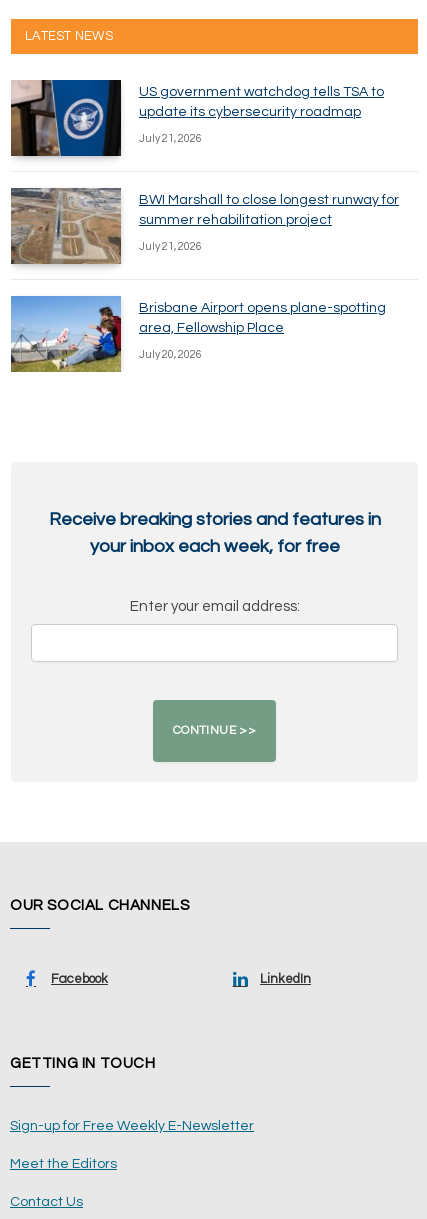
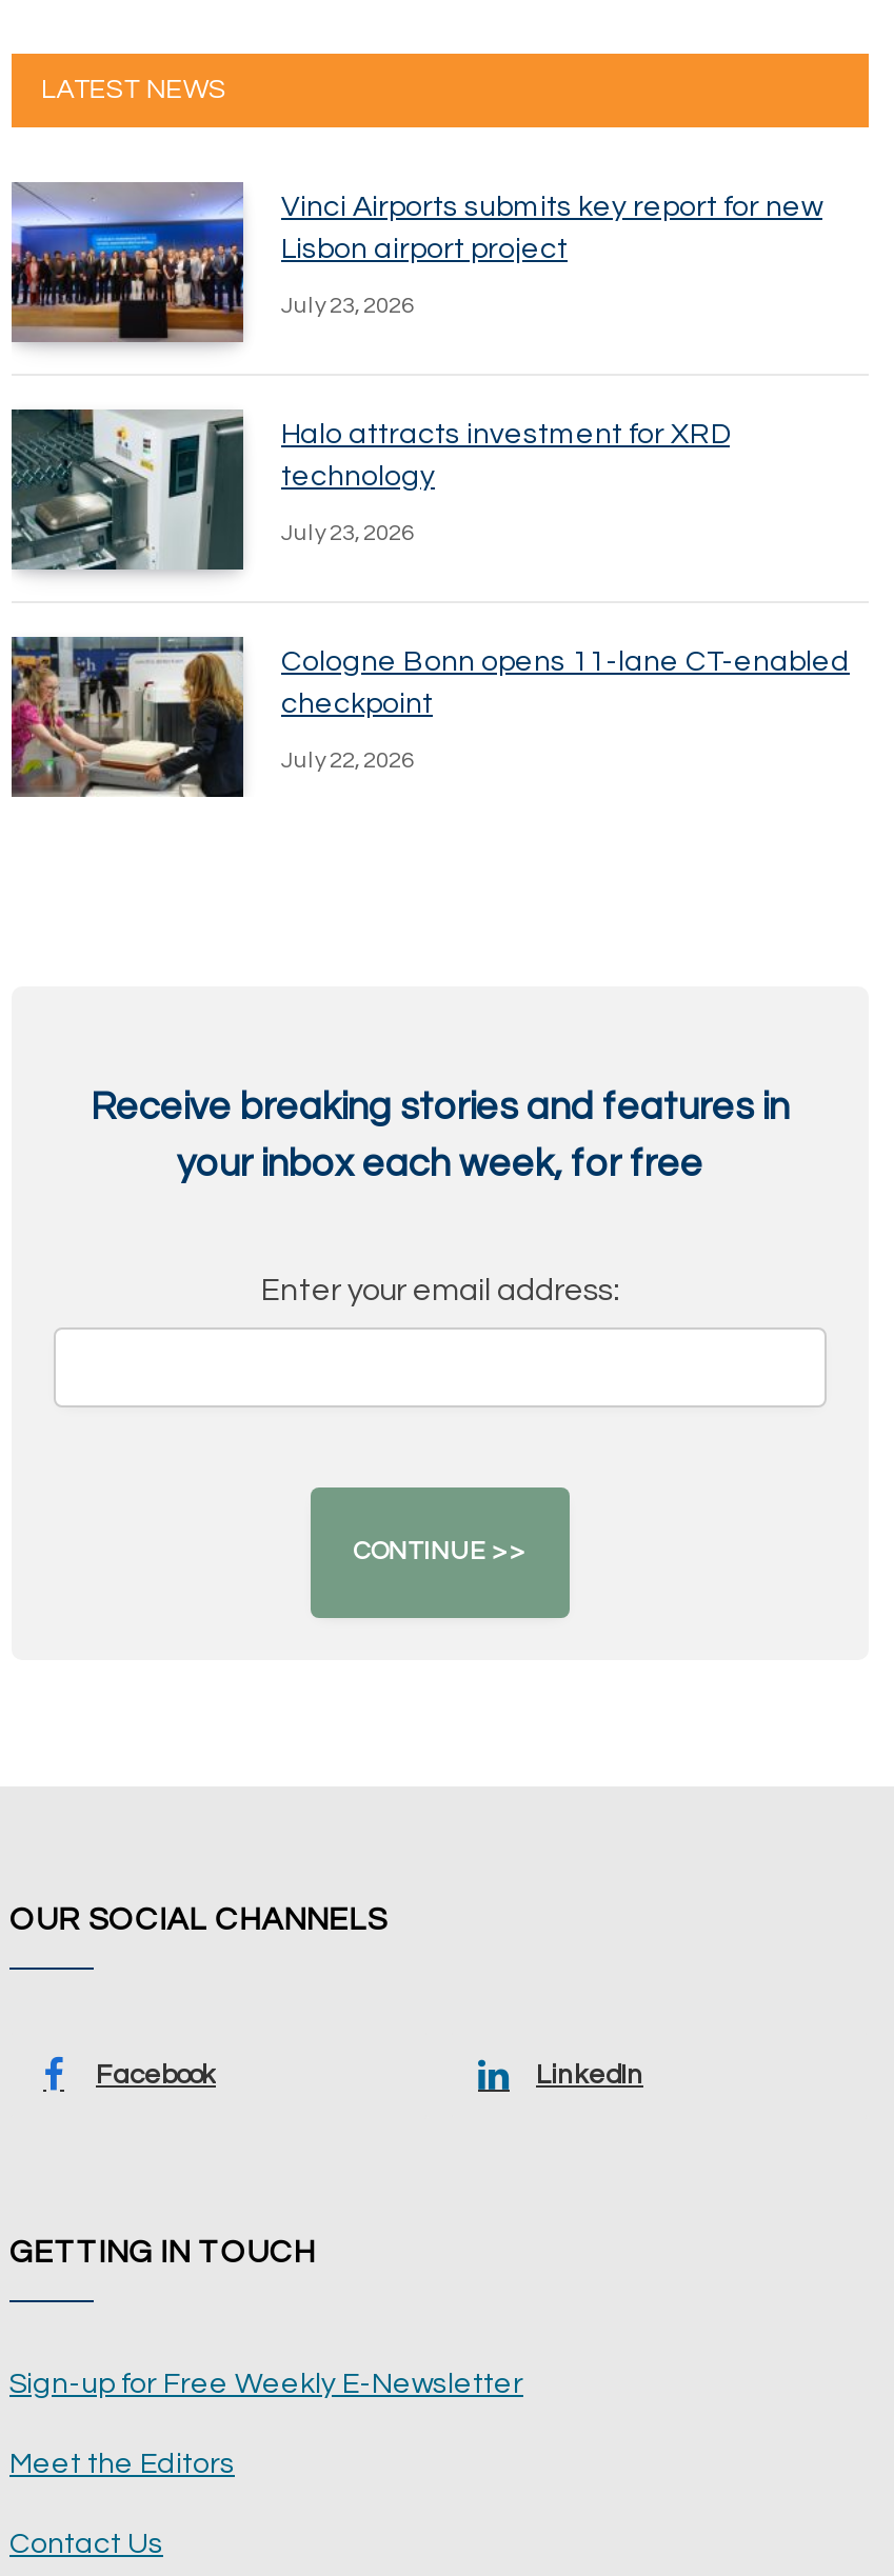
[10,79,384,157] [image] | US government watchdog tells TSA to | update its cybersecurity roadmap -> [9,182,822,344] [image] | Vinci Airports submits key report for new | Lisbon airport project
[139,133,202,144] July 21, 2026 -> [281,293,414,316] July 23, 2026
[10,187,399,265] [image] | BWI Marshall to close longest runway for | summer rehabilitation project -> [9,407,730,572] [image] | Halo attracts investment for XRD | technology
[139,241,202,252] July 21, 2026 -> [281,520,414,544] July 23, 2026
[10,295,386,373] [image] | Brisbane Airport opens plane-spotting | area, Fellowship Place -> [9,635,850,799] [image] | Cologne Bonn opens 11-lane CT-enabled | checkpoint
[139,349,202,360] July 20, 2026 -> [281,748,414,771] July 22, 2026

